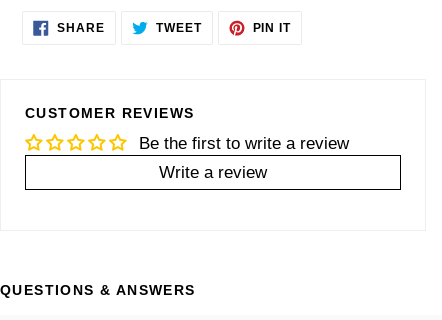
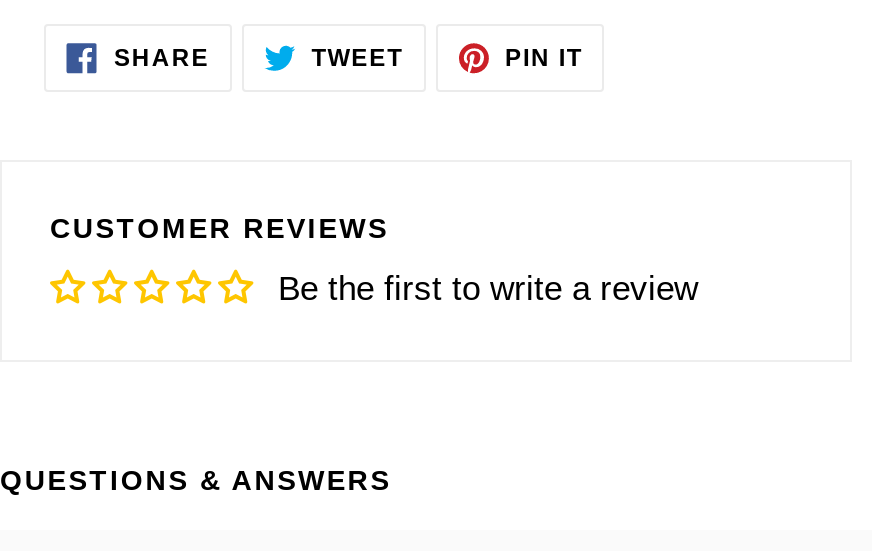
[159,163,267,182] Write a review -> none

